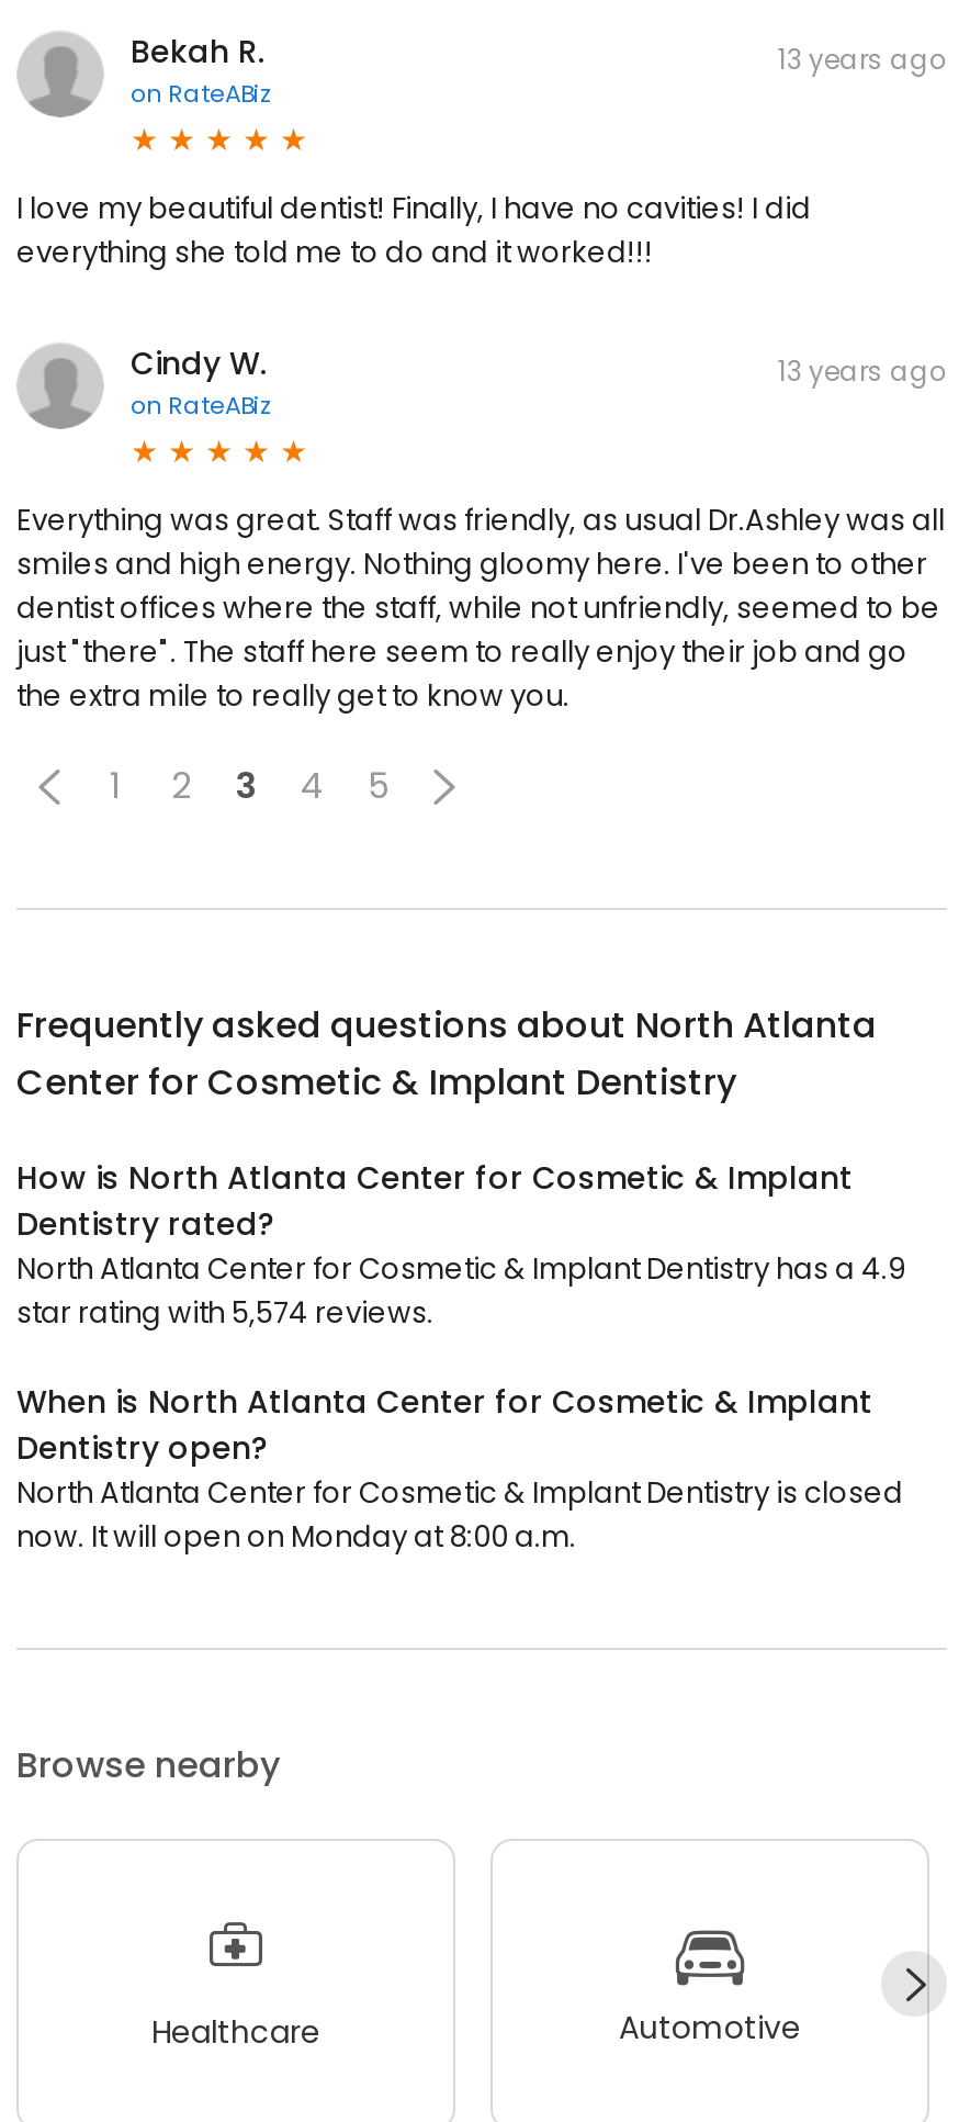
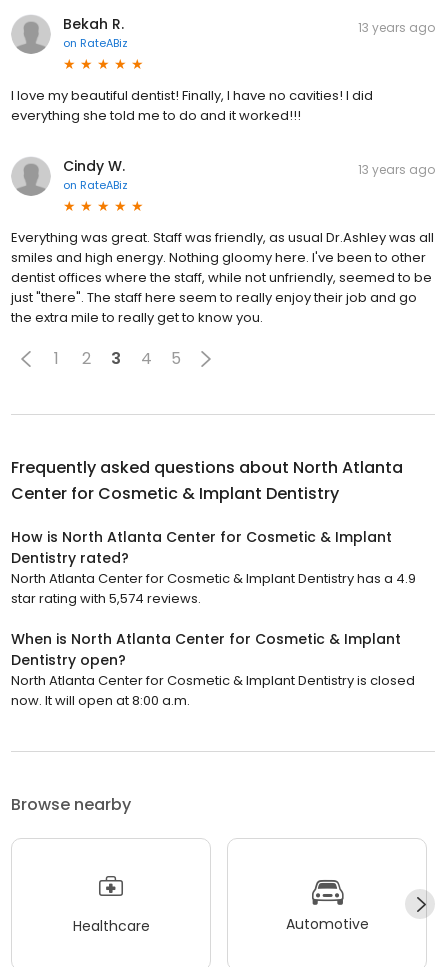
[16,1516,576,1558] now. It will open on Monday at 8:00 a.m. -> [11,691,190,710] now. It will open at 8:00 a.m.

